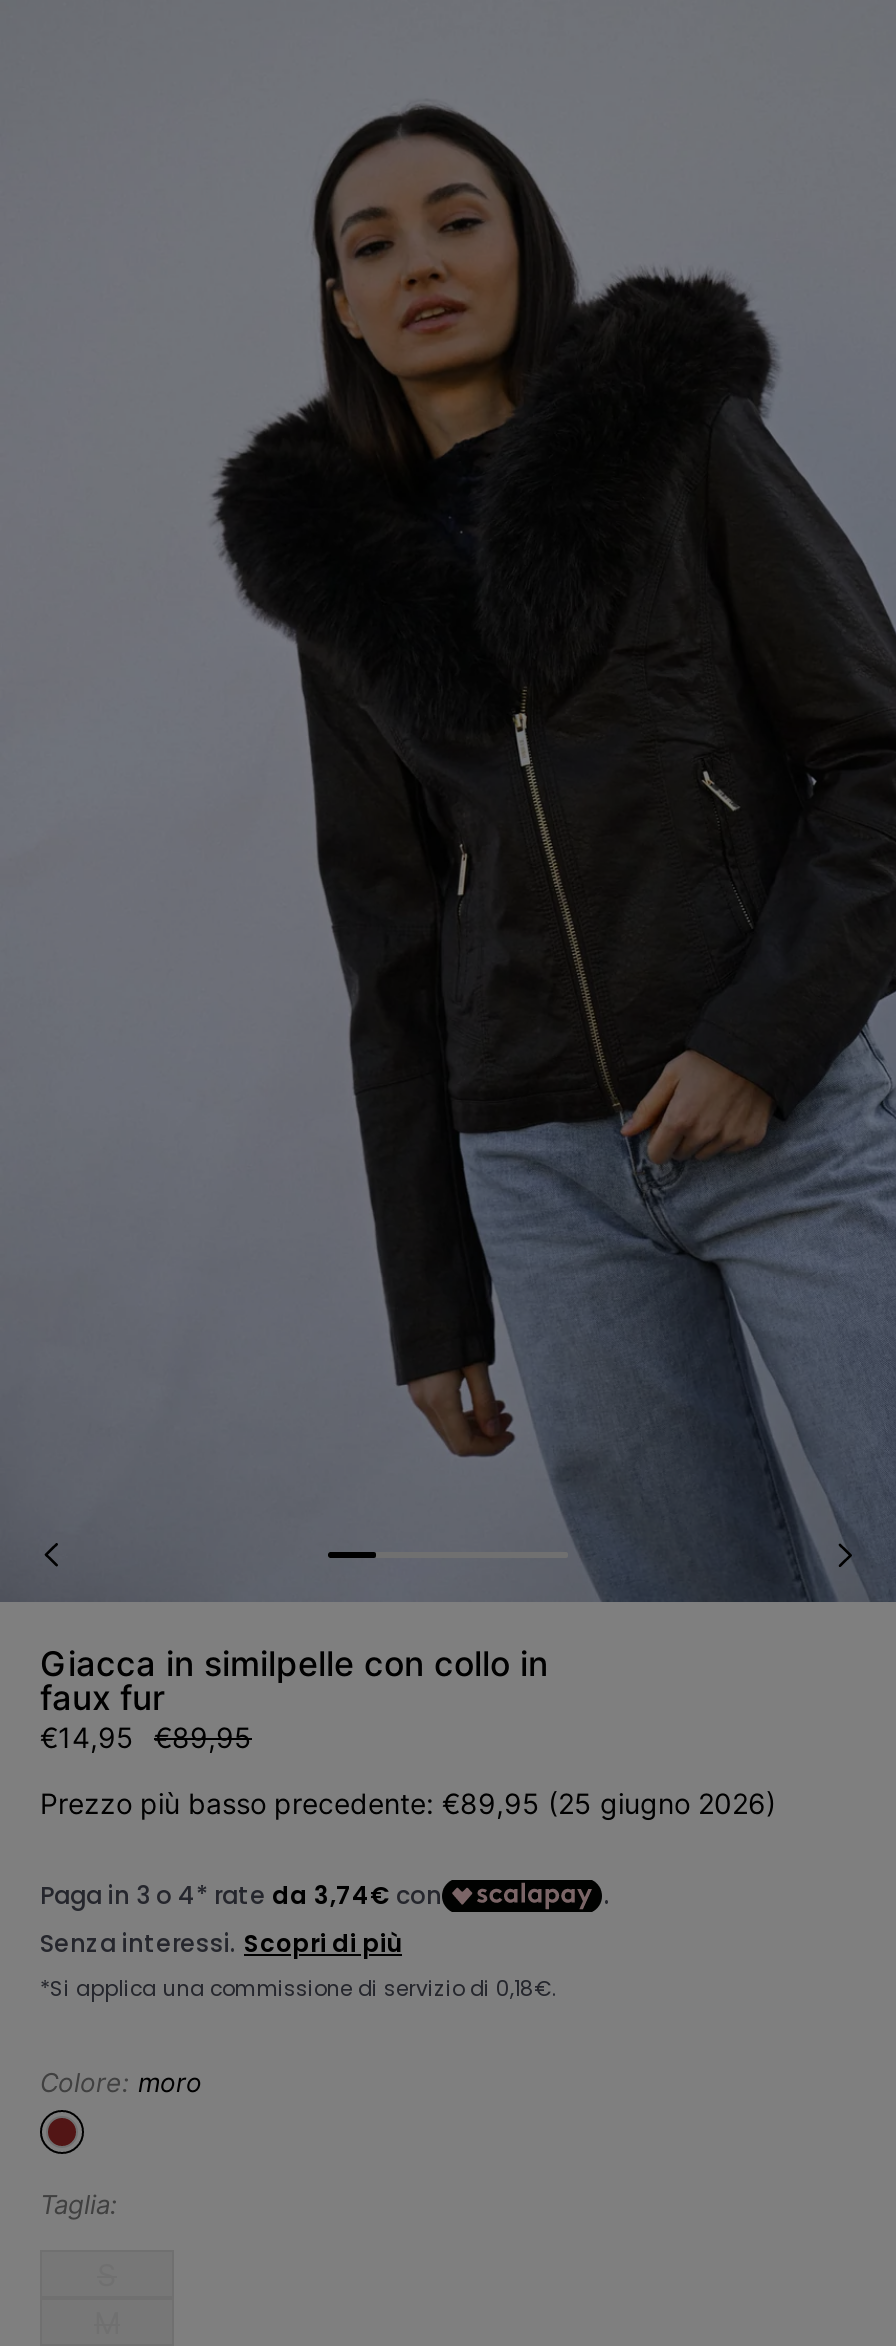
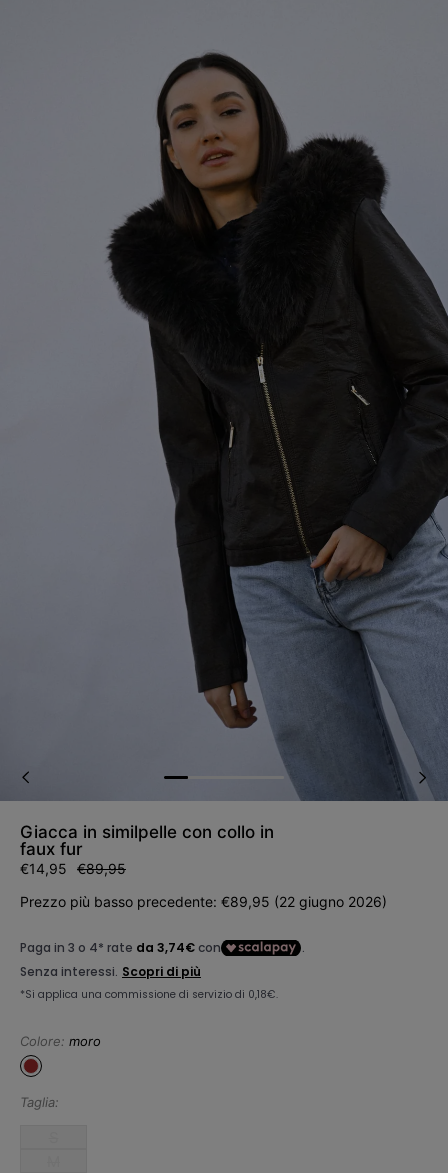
[40,1786,776,1820] Prezzo più basso precedente: €89,95 (25 giugno 2026) -> [20,893,387,910] Prezzo più basso precedente: €89,95 (22 giugno 2026)

